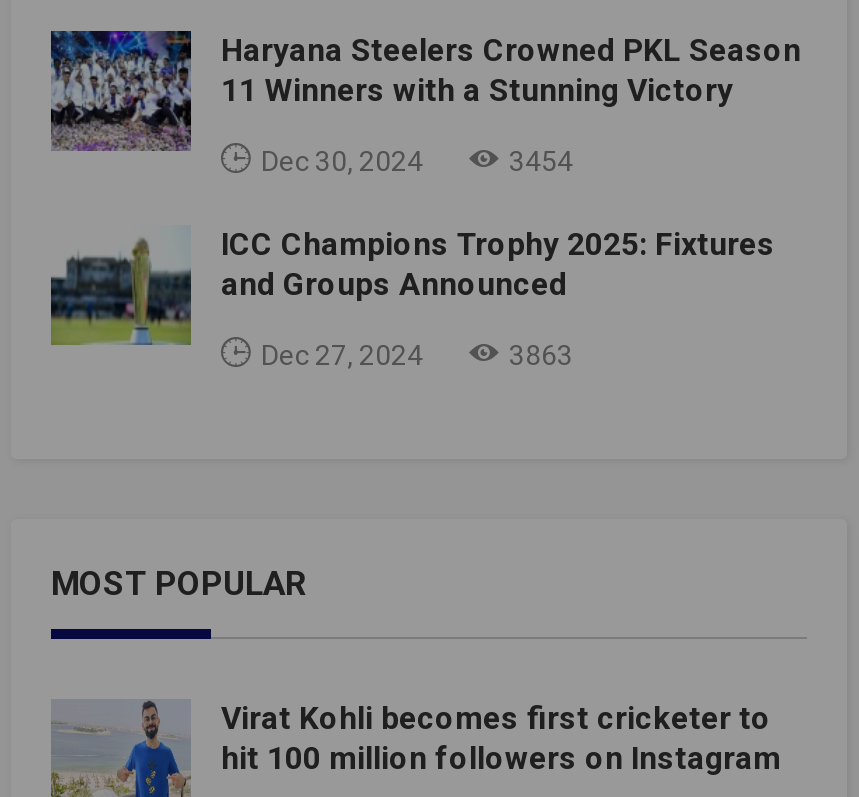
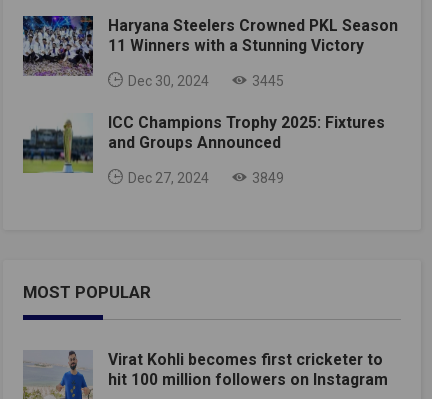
[509,144,573,176] 3454 -> [252,73,284,89] 3445
[509,338,573,370] 3863 -> [252,170,284,186] 3849

